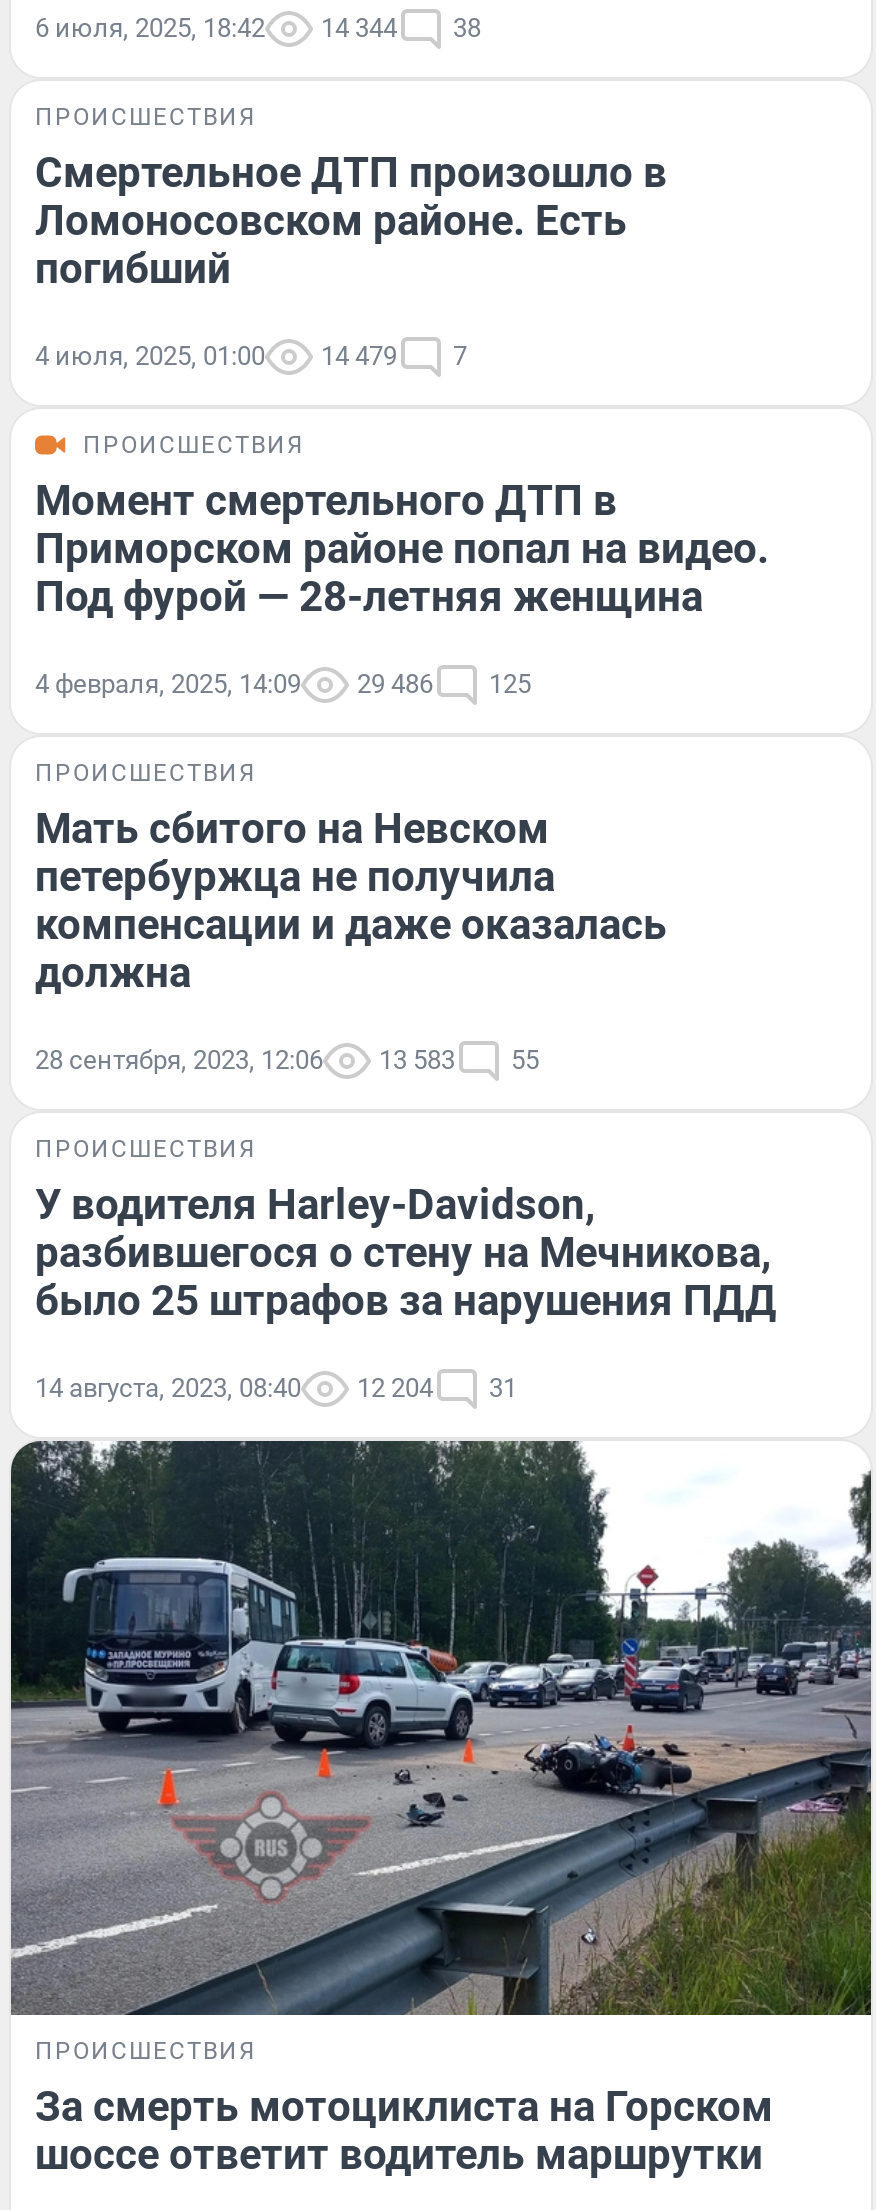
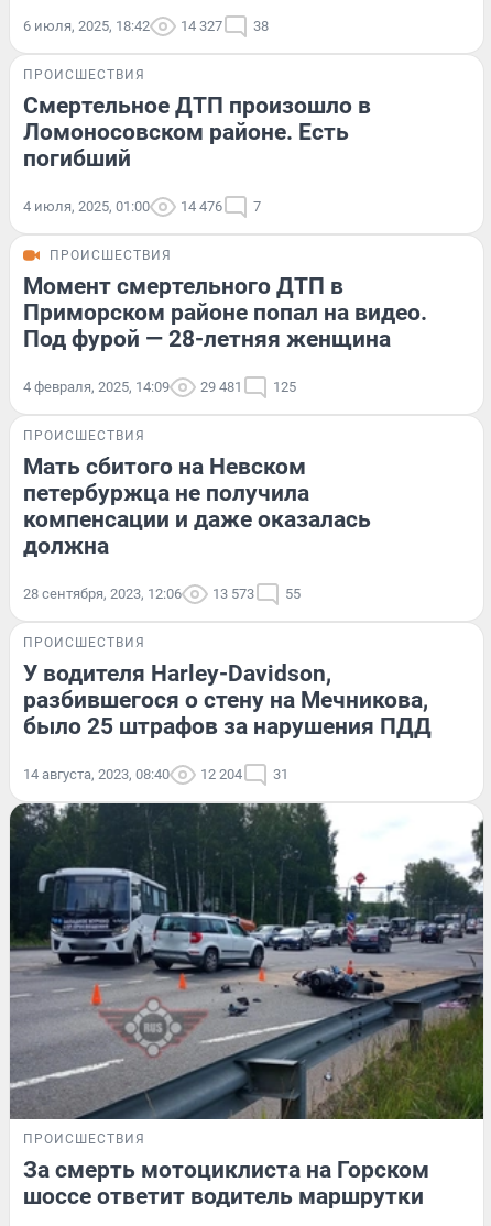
[321,14,397,44] 14 344 -> [181,18,222,34] 14 327
[35,342,467,372] 4 июля, 2025, 01:00 14 479 7 -> [23,198,261,215] 4 июля, 2025, 01:00 14 476 7
[35,670,531,700] 4 февраля, 2025, 14:09 29 486 125 -> [23,379,296,395] 4 февраля, 2025, 14:09 29 481 125
[35,1046,539,1076] 28 сентября, 2023, 12:06 13 583 55 -> [23,586,301,602] 28 сентября, 2023, 12:06 13 573 55

